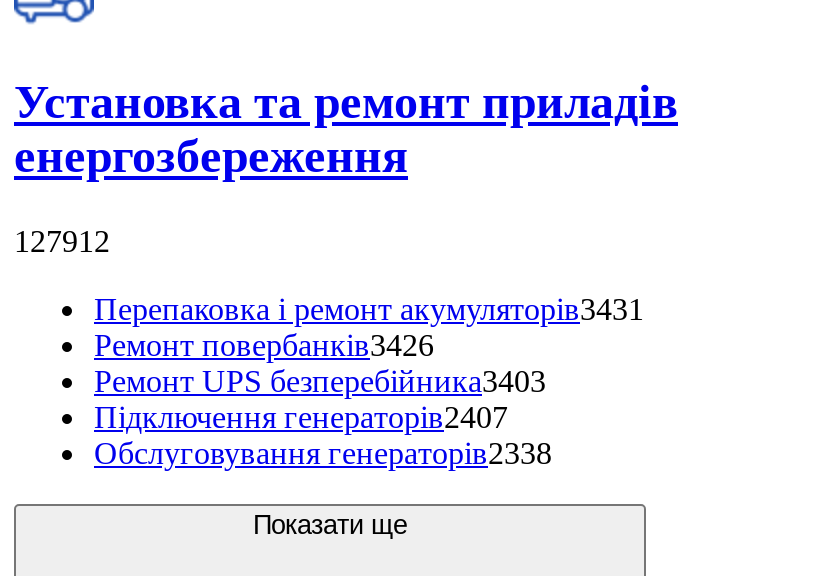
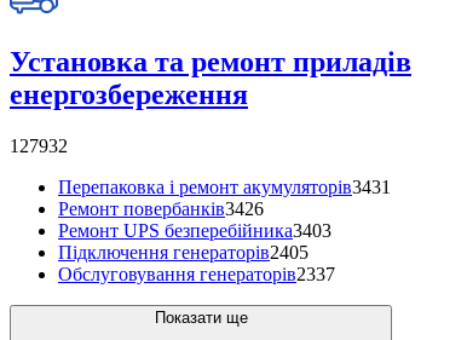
[14,223,110,257] 127912 -> [10,135,68,156] 127932
[94,399,508,433] Підключення генераторів2407 -> [58,242,309,262] Підключення генераторів2405
[94,435,552,469] Обслуговування генераторів2338 -> [58,263,335,284] Обслуговування генераторів2337

